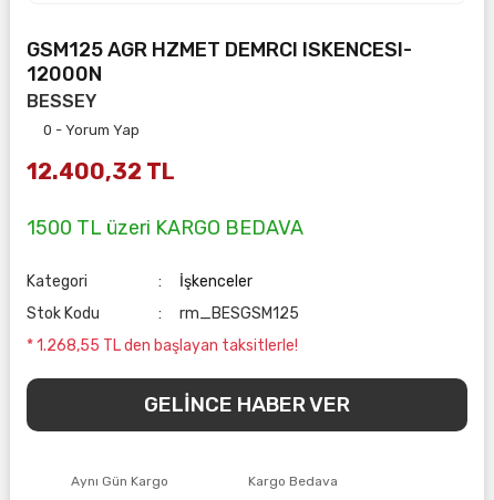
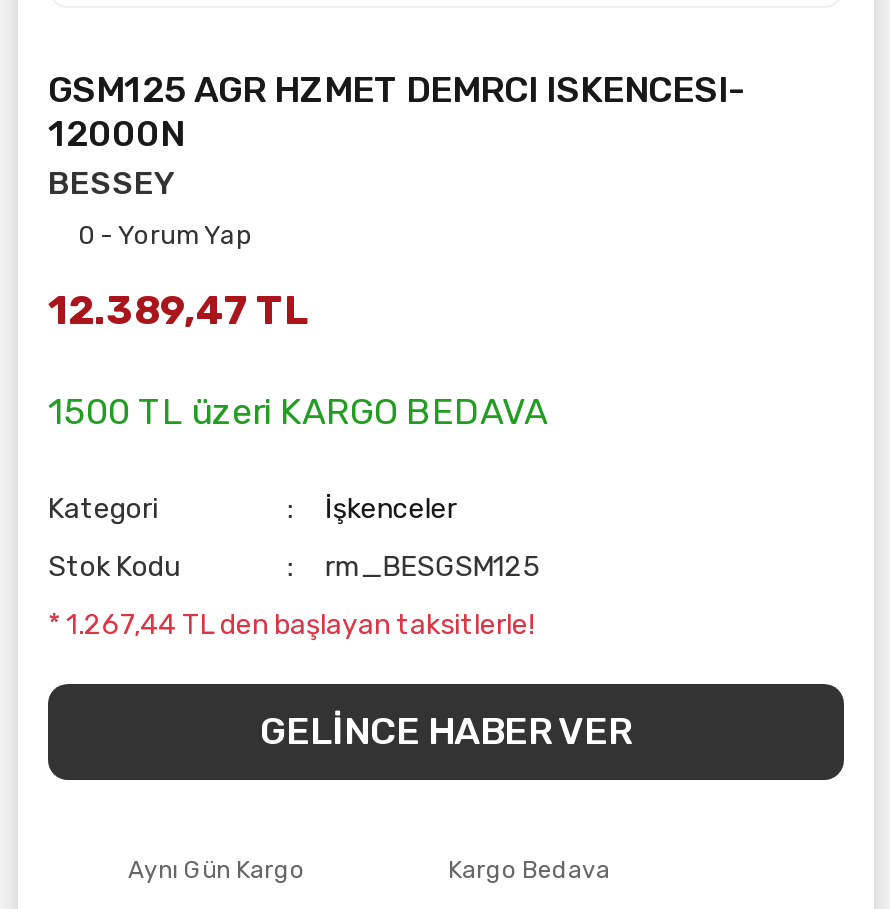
[27,158,175,185] 12.400,32 TL -> [48,286,308,334] 12.389,47 TL
[27,336,298,355] * 1.268,55 TL den başlayan taksitlerle! -> [48,608,534,642] * 1.267,44 TL den başlayan taksitlerle!

